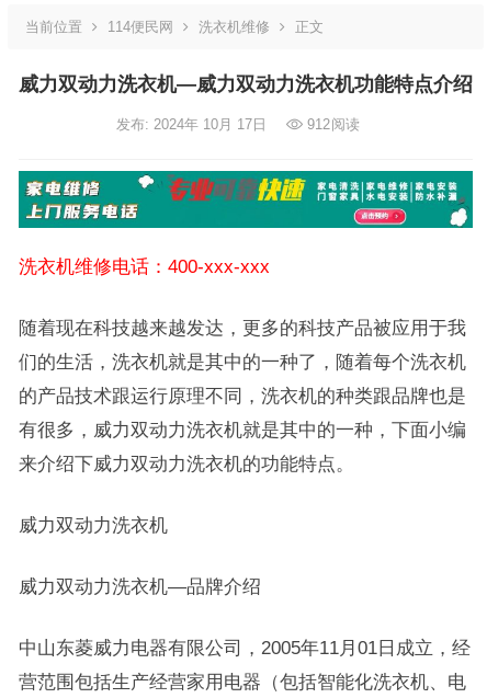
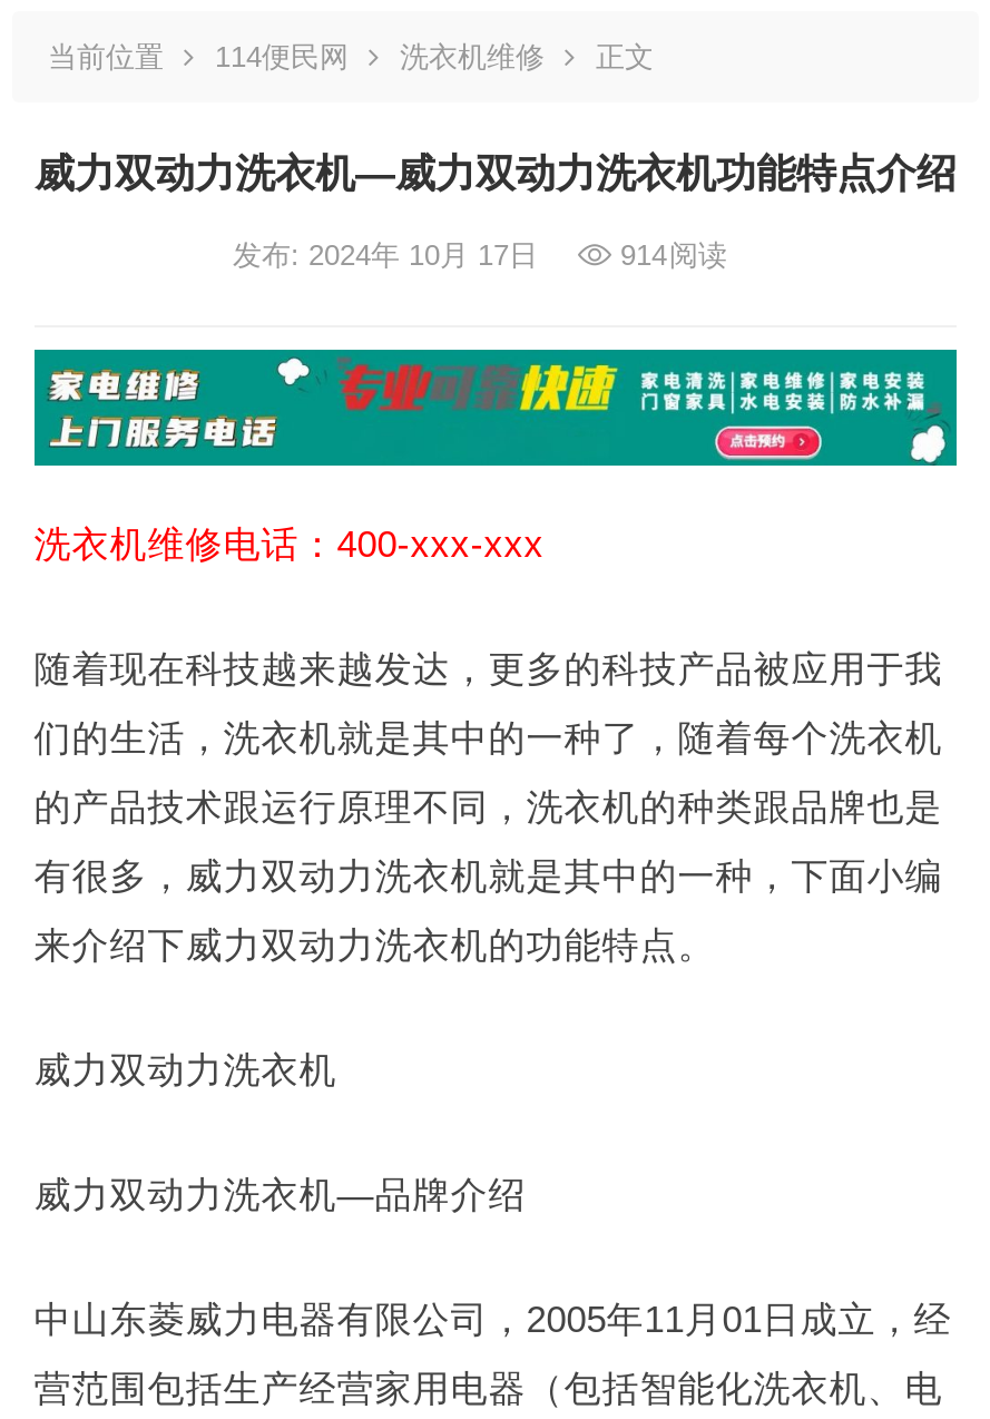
[116,116,360,133] 发布: 2024年 10月 17日 912阅读 -> [233,238,727,272] 发布: 2024年 10月 17日 914阅读

